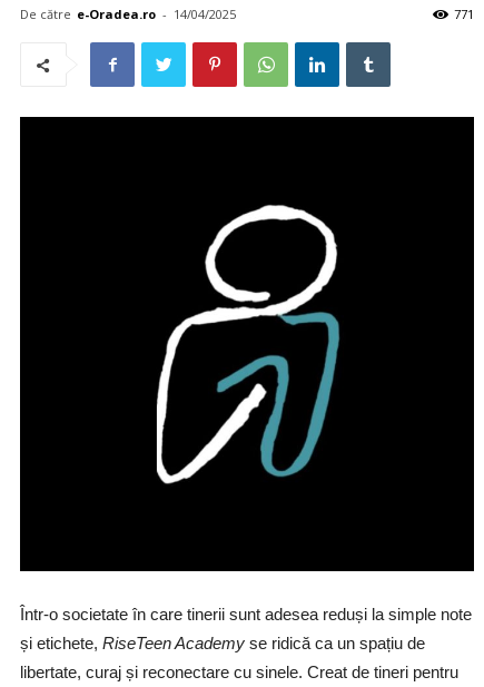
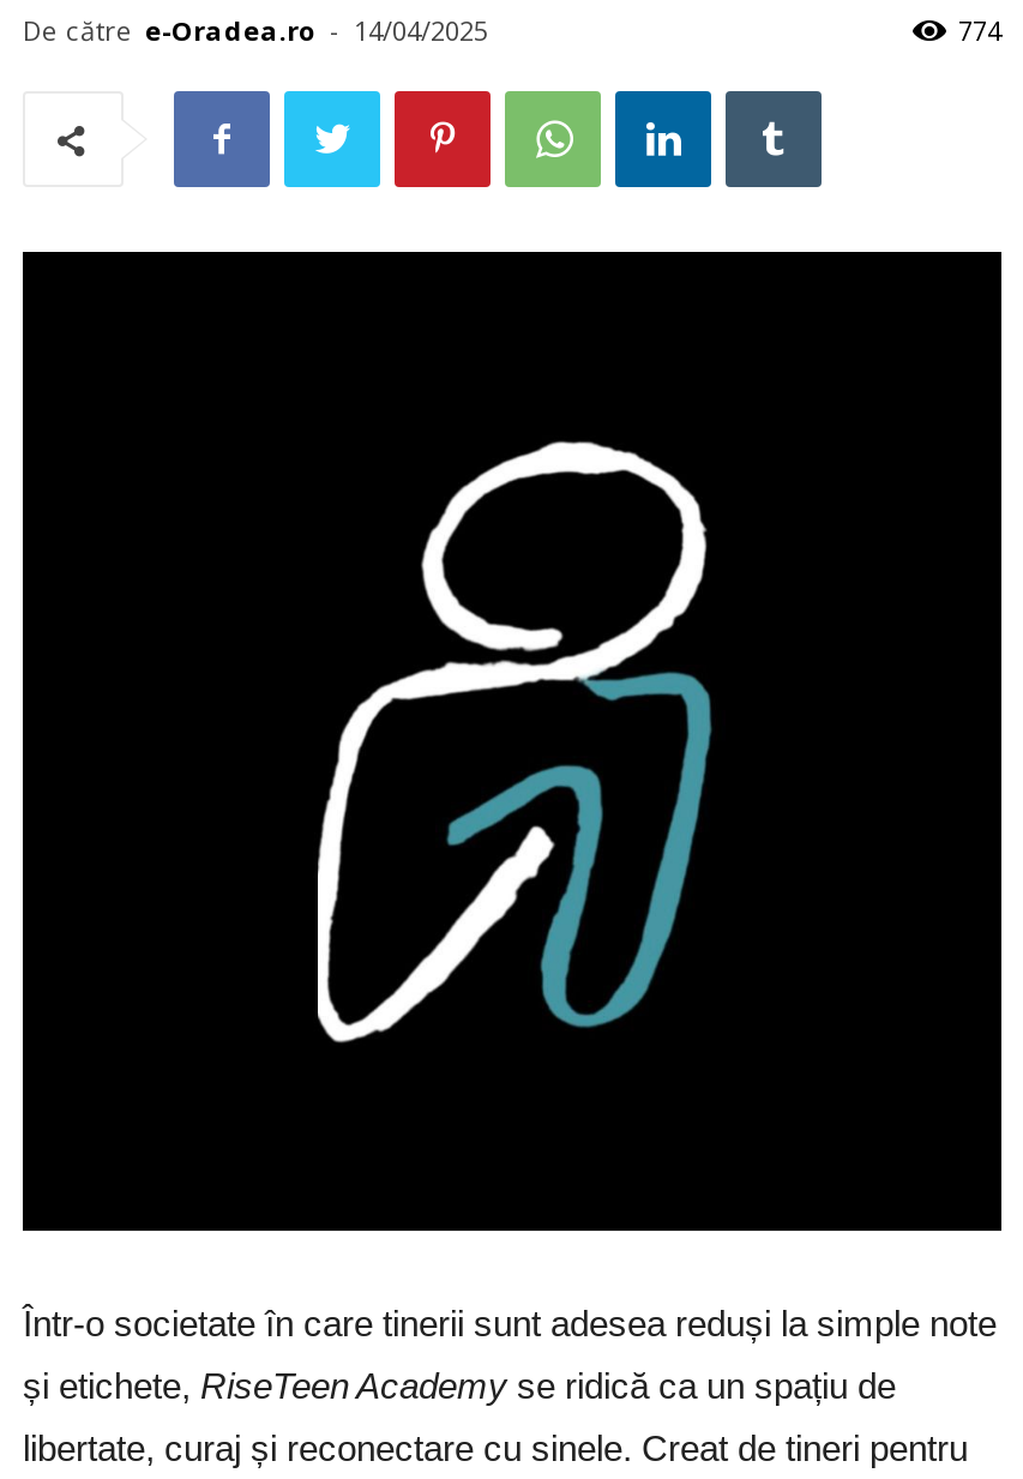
[454,6,474,22] 771 -> [958,12,1001,48] 774

